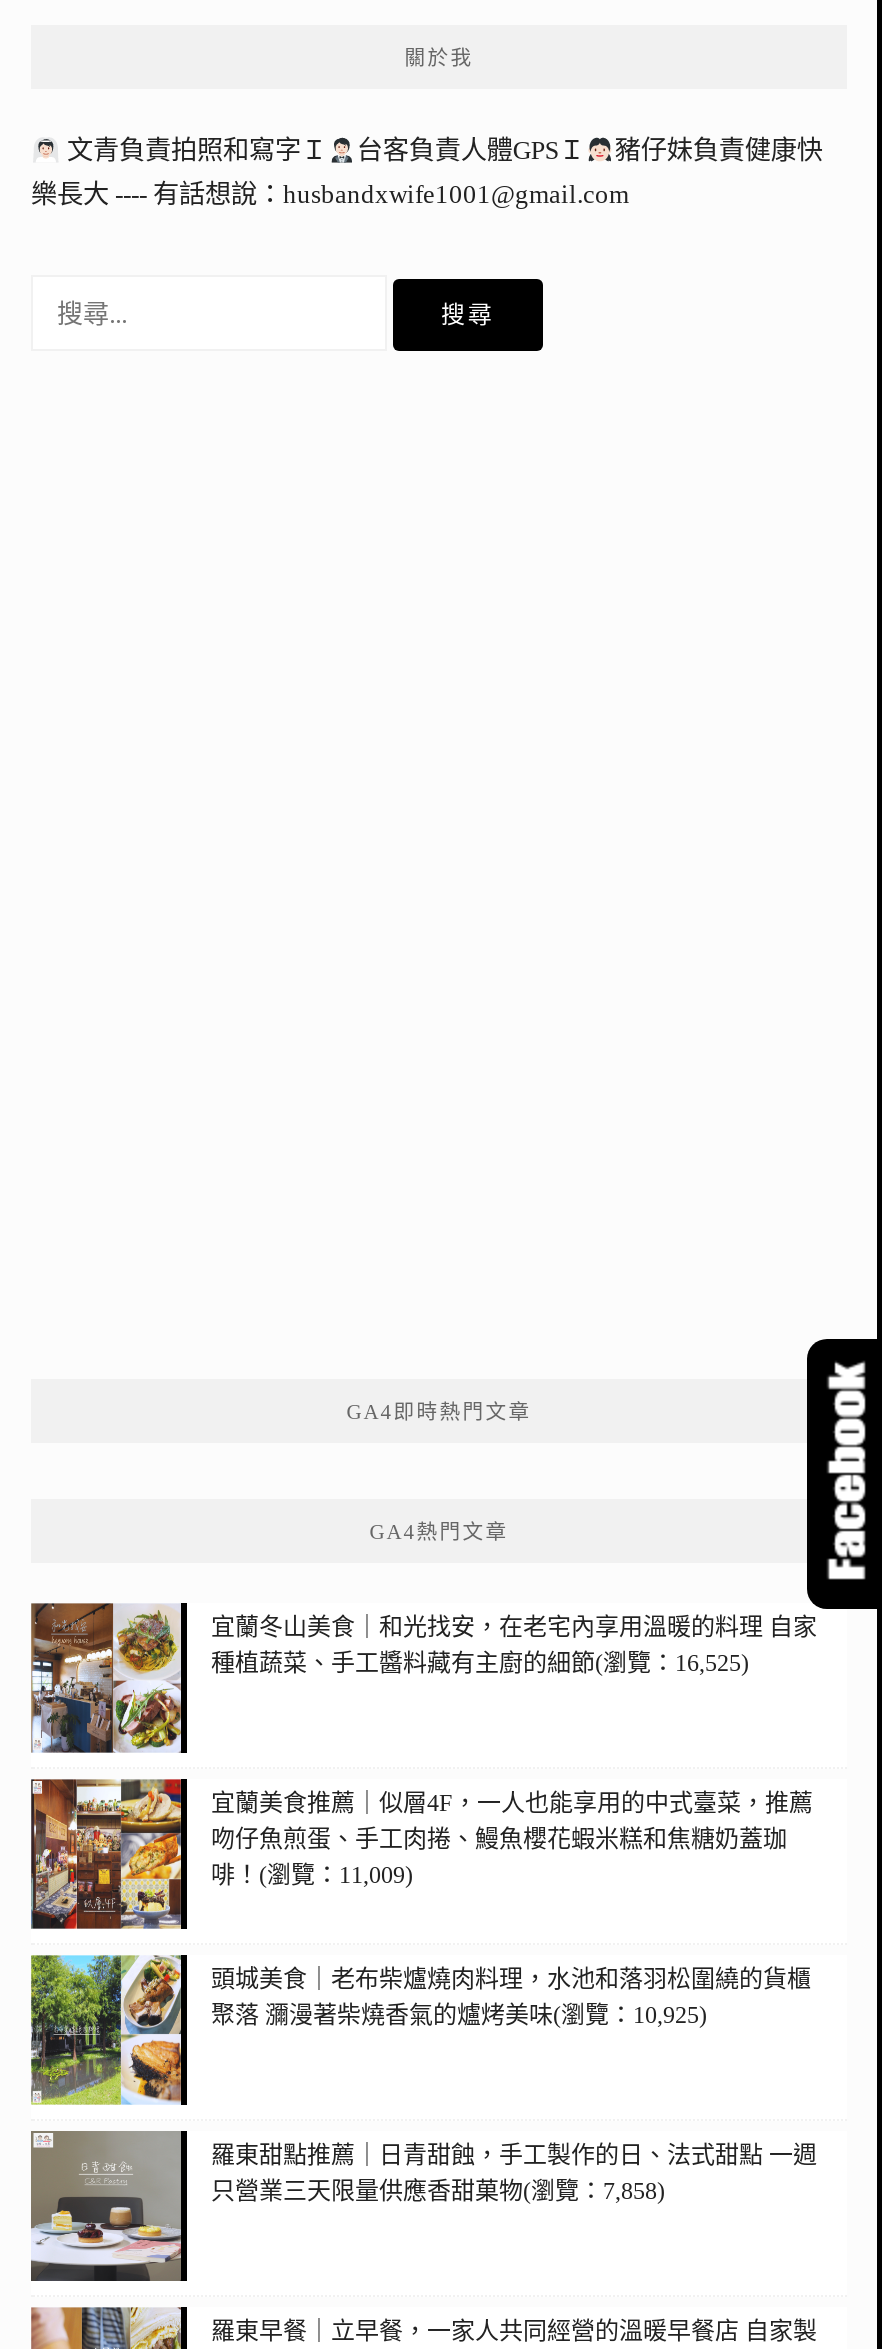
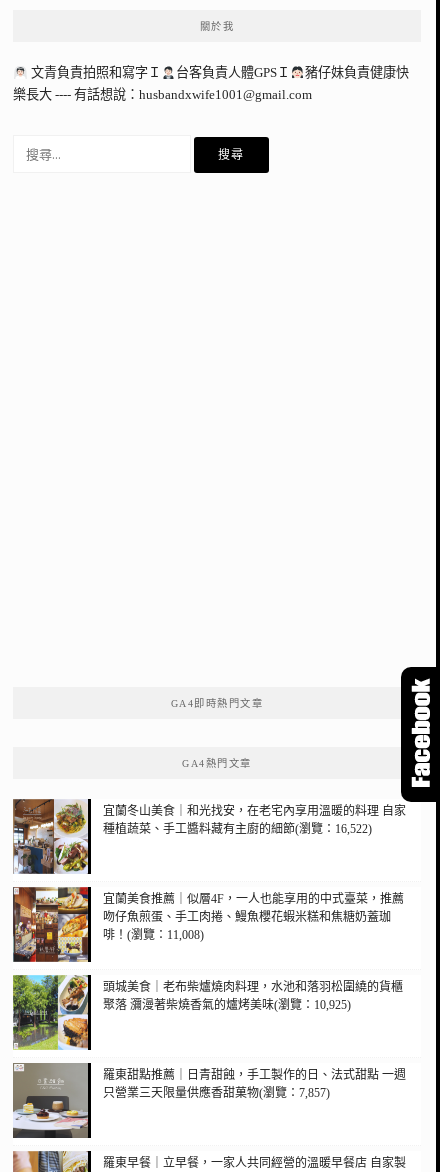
[211,1649,749,1677] 種植蔬菜、手工醬料藏有主廚的細節(瀏覽：16,525) -> [103,822,372,836] 種植蔬菜、手工醬料藏有主廚的細節(瀏覽：16,522)
[211,1861,413,1889] 啡！(瀏覽：11,009) -> [103,928,204,942] 啡！(瀏覽：11,008)
[211,2177,665,2205] 只營業三天限量供應香甜菓物(瀏覽：7,858) -> [103,1086,330,1100] 只營業三天限量供應香甜菓物(瀏覽：7,857)

